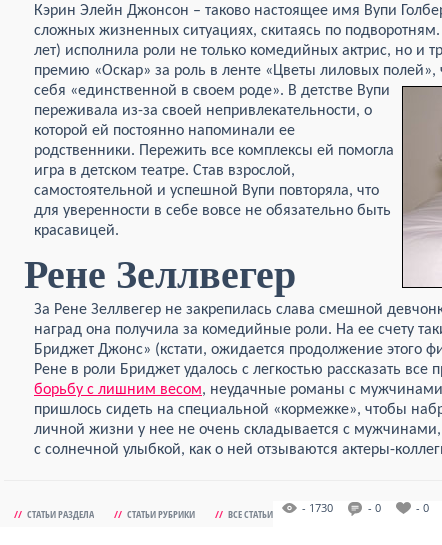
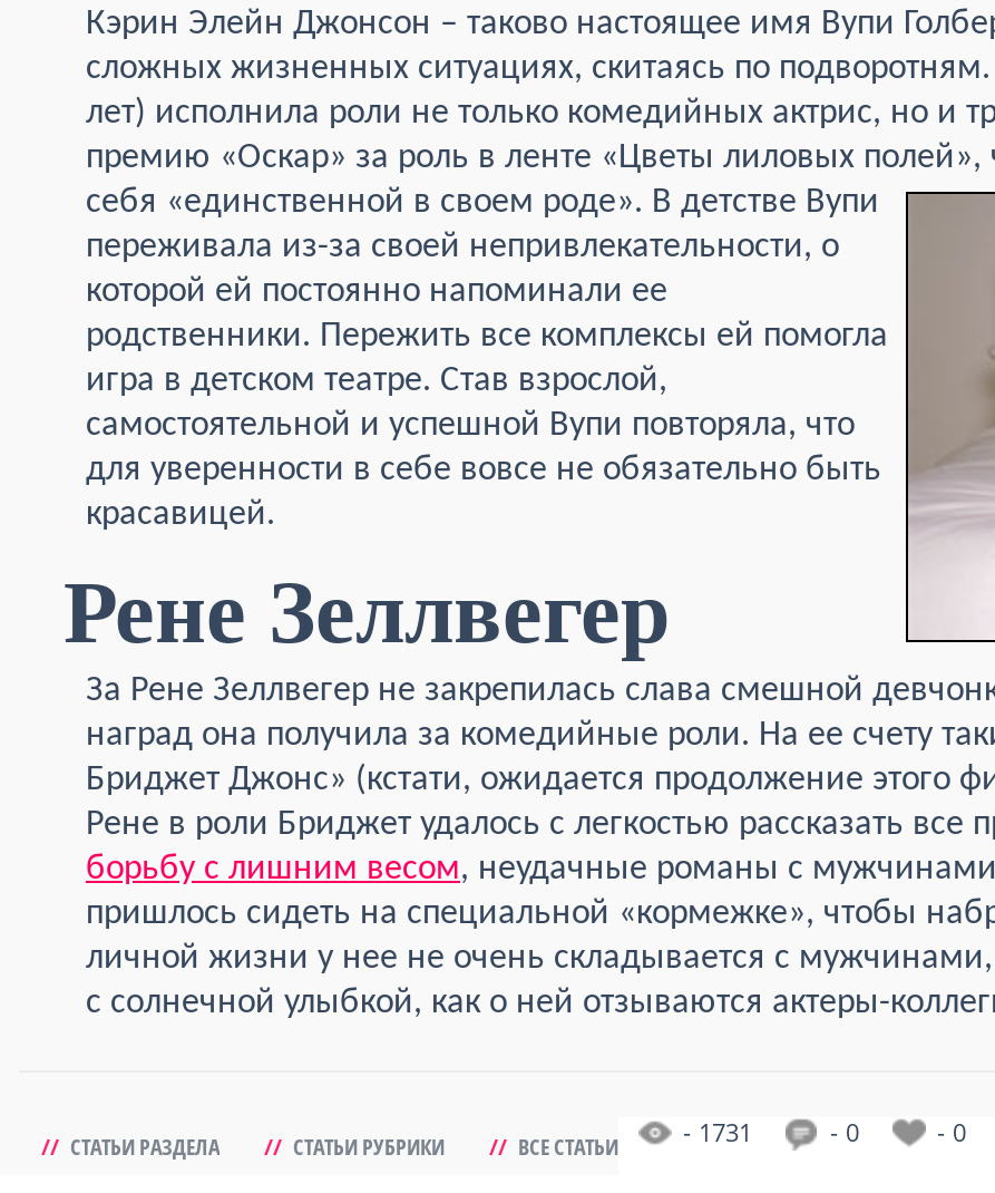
[302,500,333,515] - 1730 -> [683,1115,752,1148] - 1731

